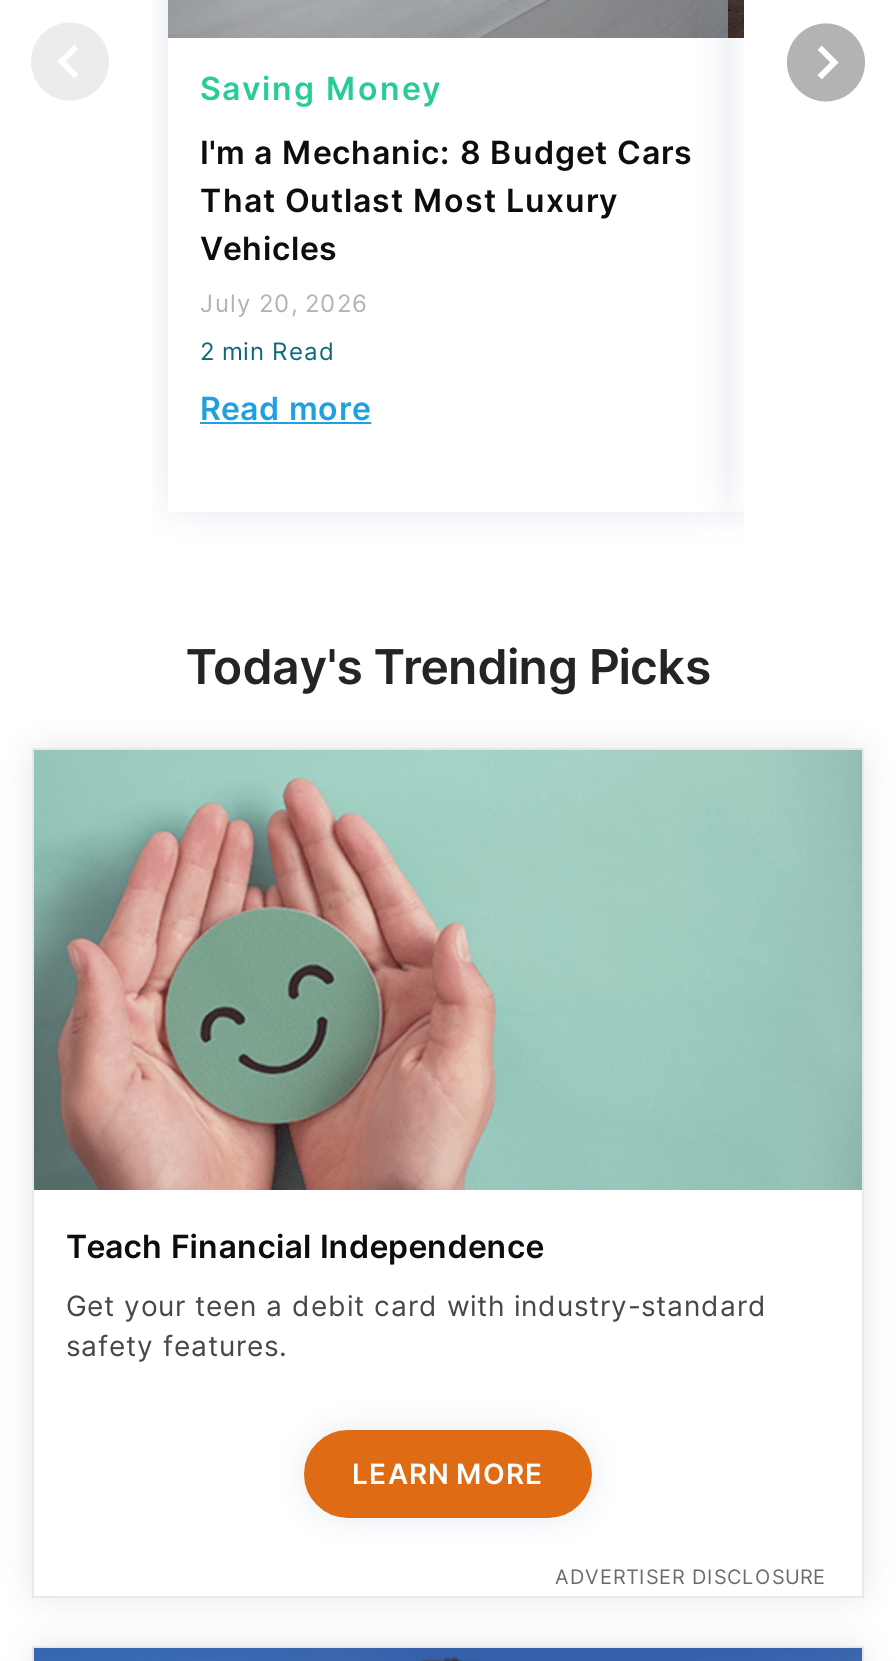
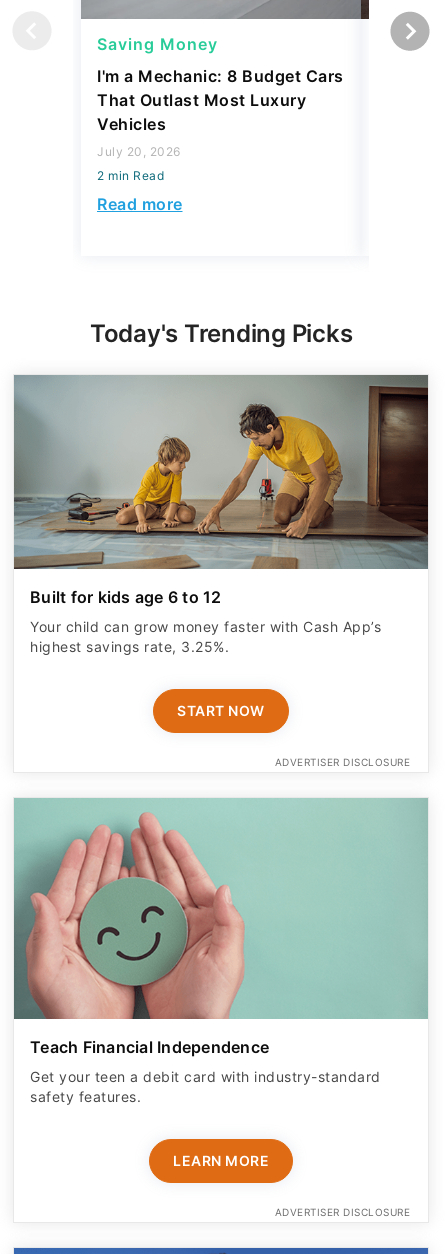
none -> [14,375,429,655] [image] | Built for kids age 6 to 12 | Your child can grow money faster with Cash App’s | highest savings rate, 3.25%.
none -> [177,702,410,768] START NOW | ADVERTISER DISCLOSURE

